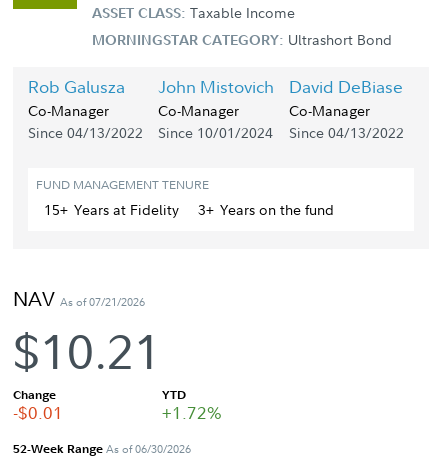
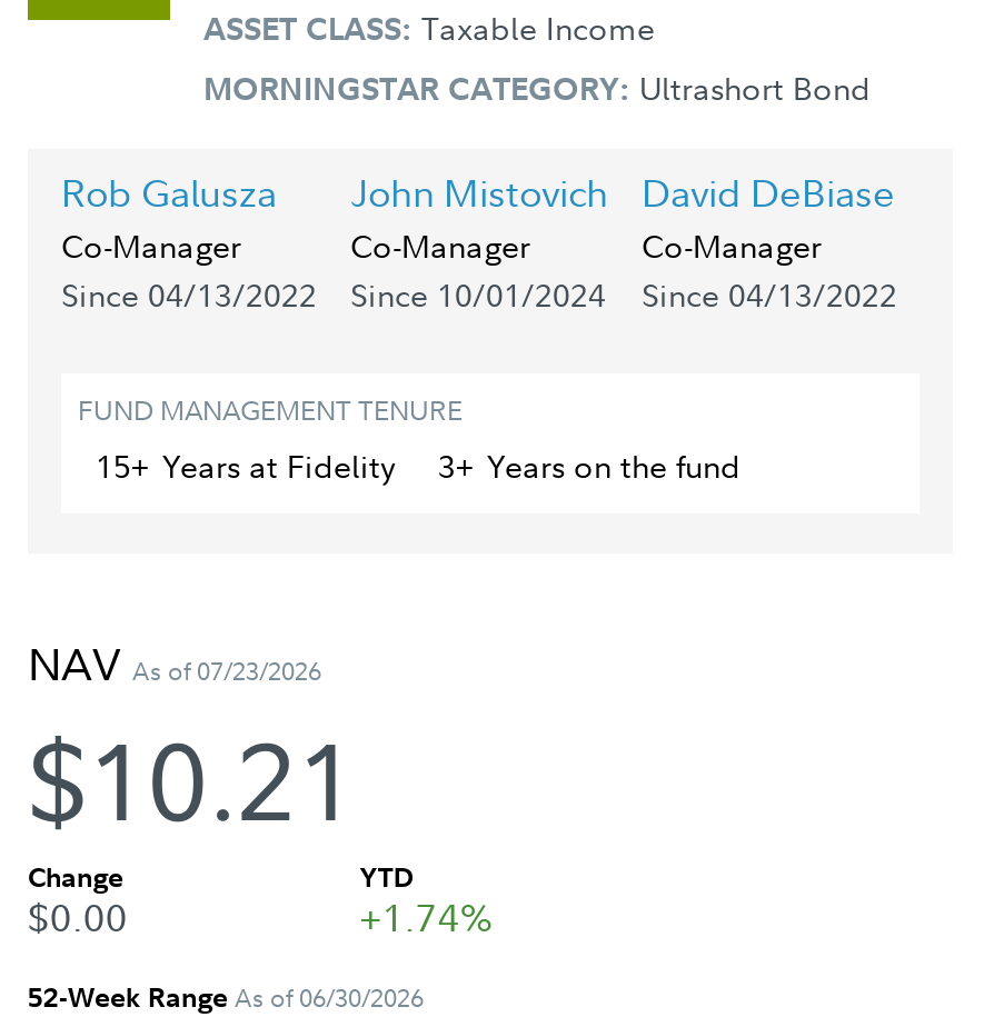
[13,285,145,312] NAV As of 07/21/2026 -> [28,634,321,694] NAV As of 07/23/2026
[13,400,63,423] -$0.01 -> [28,890,128,941] $0.00
[162,400,222,423] +1.72% -> [360,890,493,941] +1.74%

